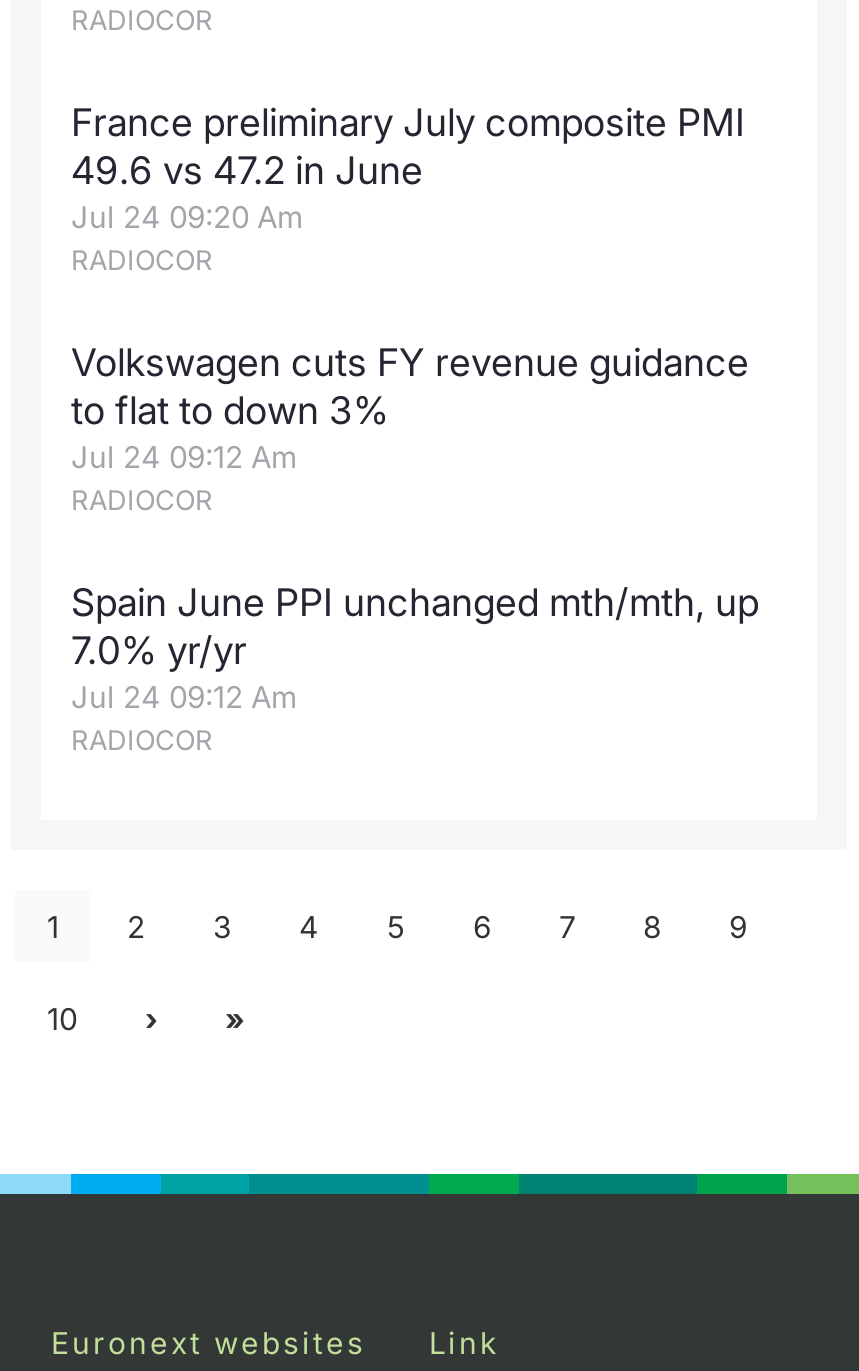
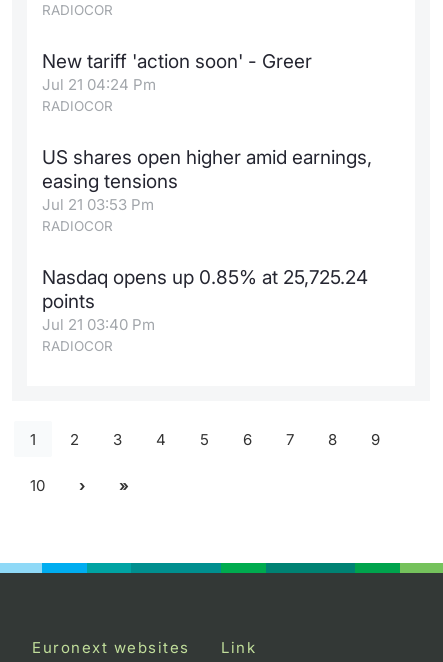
[71,100,745,236] France preliminary July composite PMI | 49.6 vs 47.2 in June | Jul 24 09:20 Am -> [42,50,312,94] New tariff 'action soon' - Greer | Jul 21 04:24 Pm
[71,340,749,476] Volkswagen cuts FY revenue guidance | to flat to down 3% | Jul 24 09:12 Am -> [42,146,372,214] US shares open higher amid earnings, | easing tensions | Jul 21 03:53 Pm
[71,580,759,716] Spain June PPI unchanged mth/mth, up | 7.0% yr/yr | Jul 24 09:12 Am -> [42,266,368,334] Nasdaq opens up 0.85% at 25,725.24 | points | Jul 21 03:40 Pm

